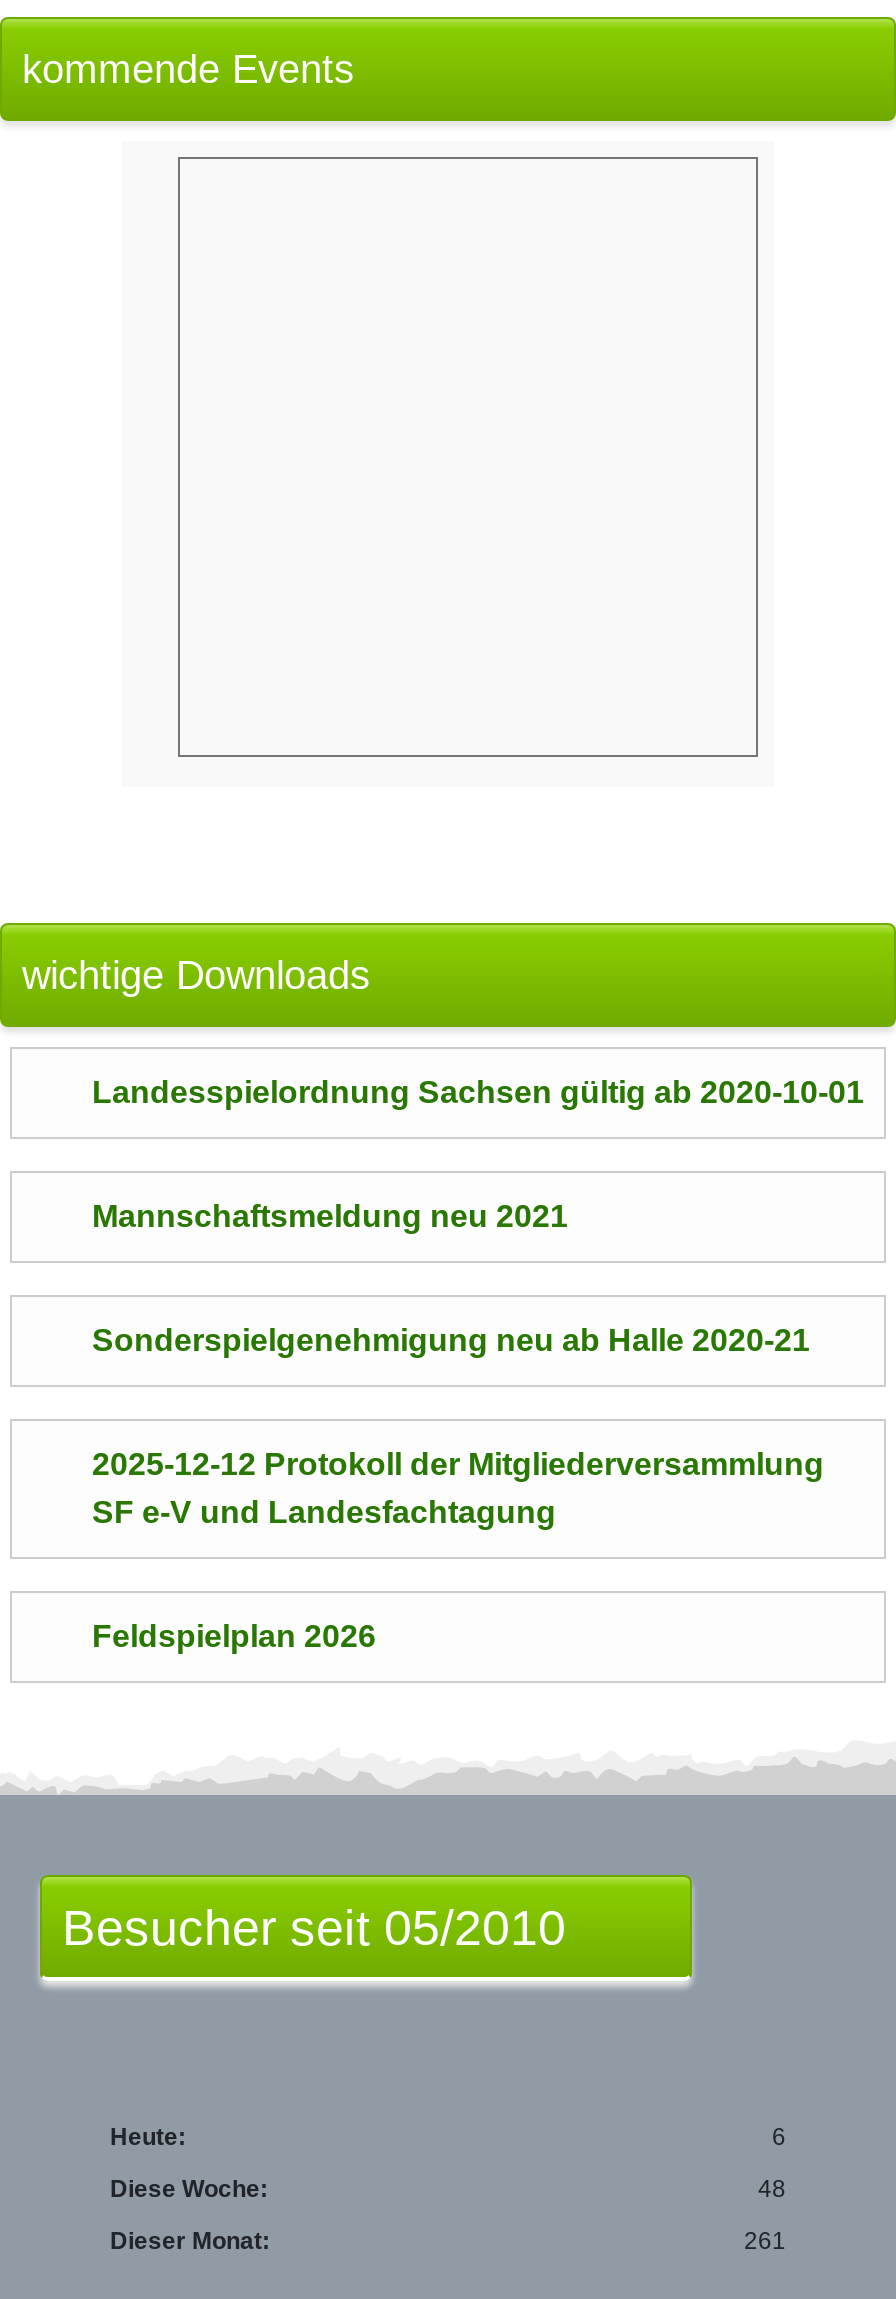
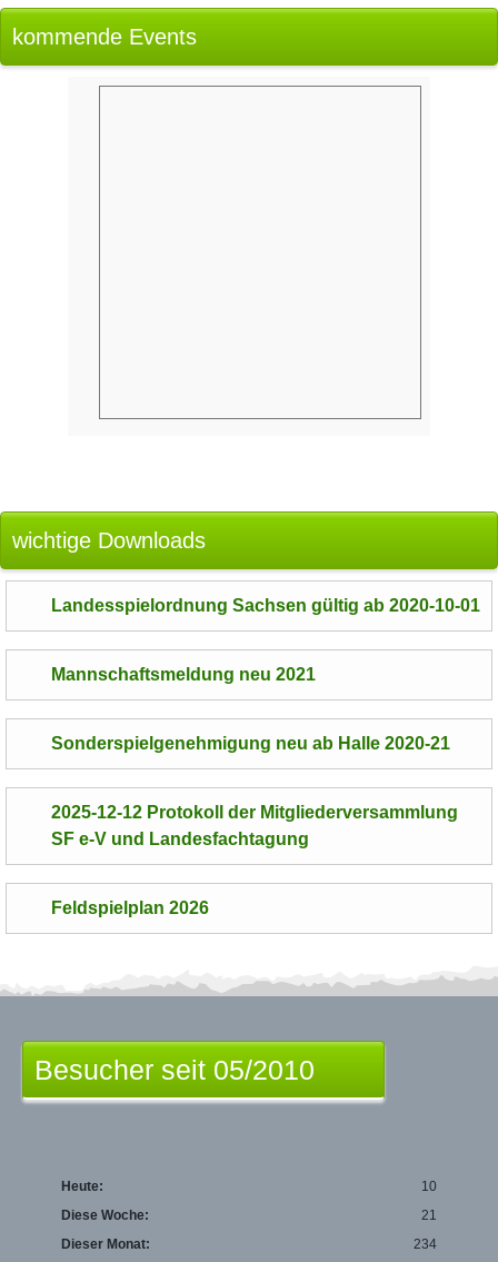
[772,2123,786,2151] 6 -> [421,1179,437,1194] 10
[758,2175,786,2203] 48 -> [421,1208,437,1223] 21
[744,2227,786,2255] 261 -> [414,1236,437,1252] 234

